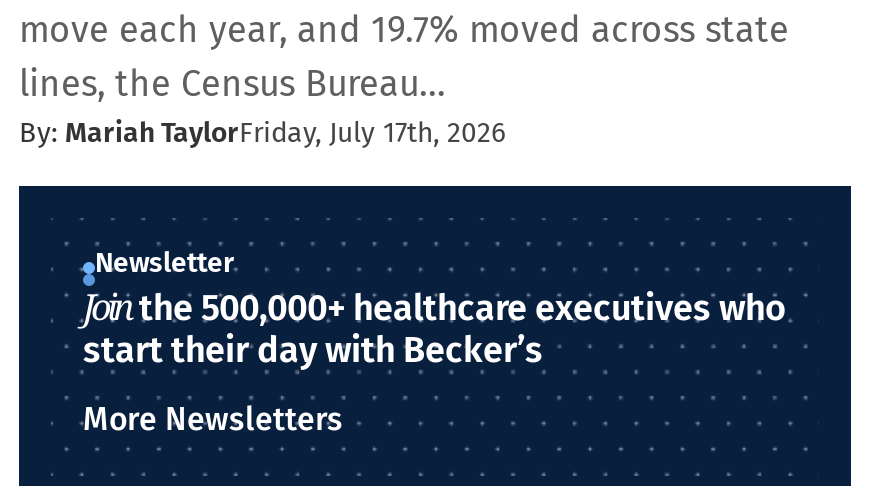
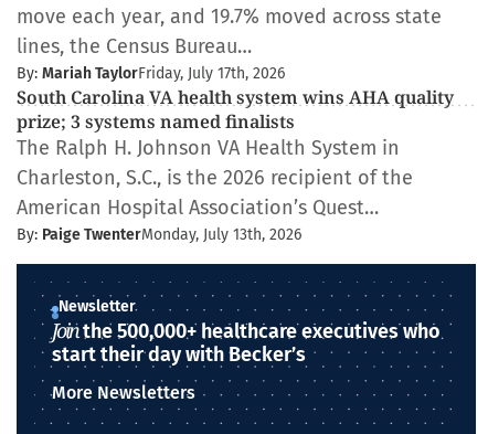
none -> [17,85,454,244] South Carolina VA health system wins AHA quality | prize; 3 systems named finalists | The Ralph H. Johnson VA Health System in | Charleston, S.C., is the 2026 recipient of the | American Hospital Association’s Quest… | By: Paige TwenterMonday, July 13th, 2026

